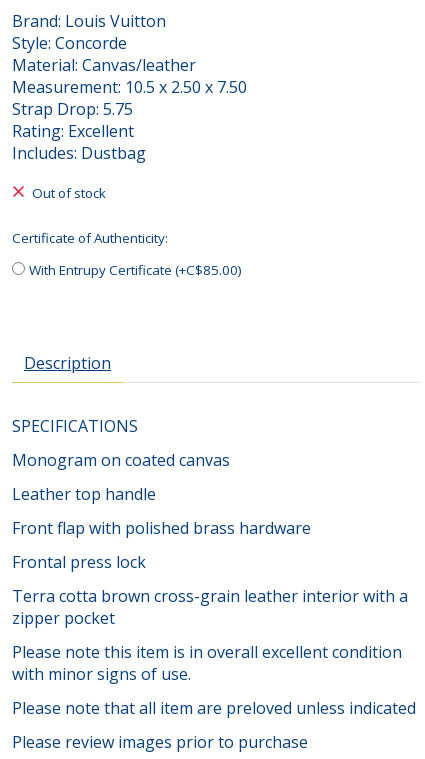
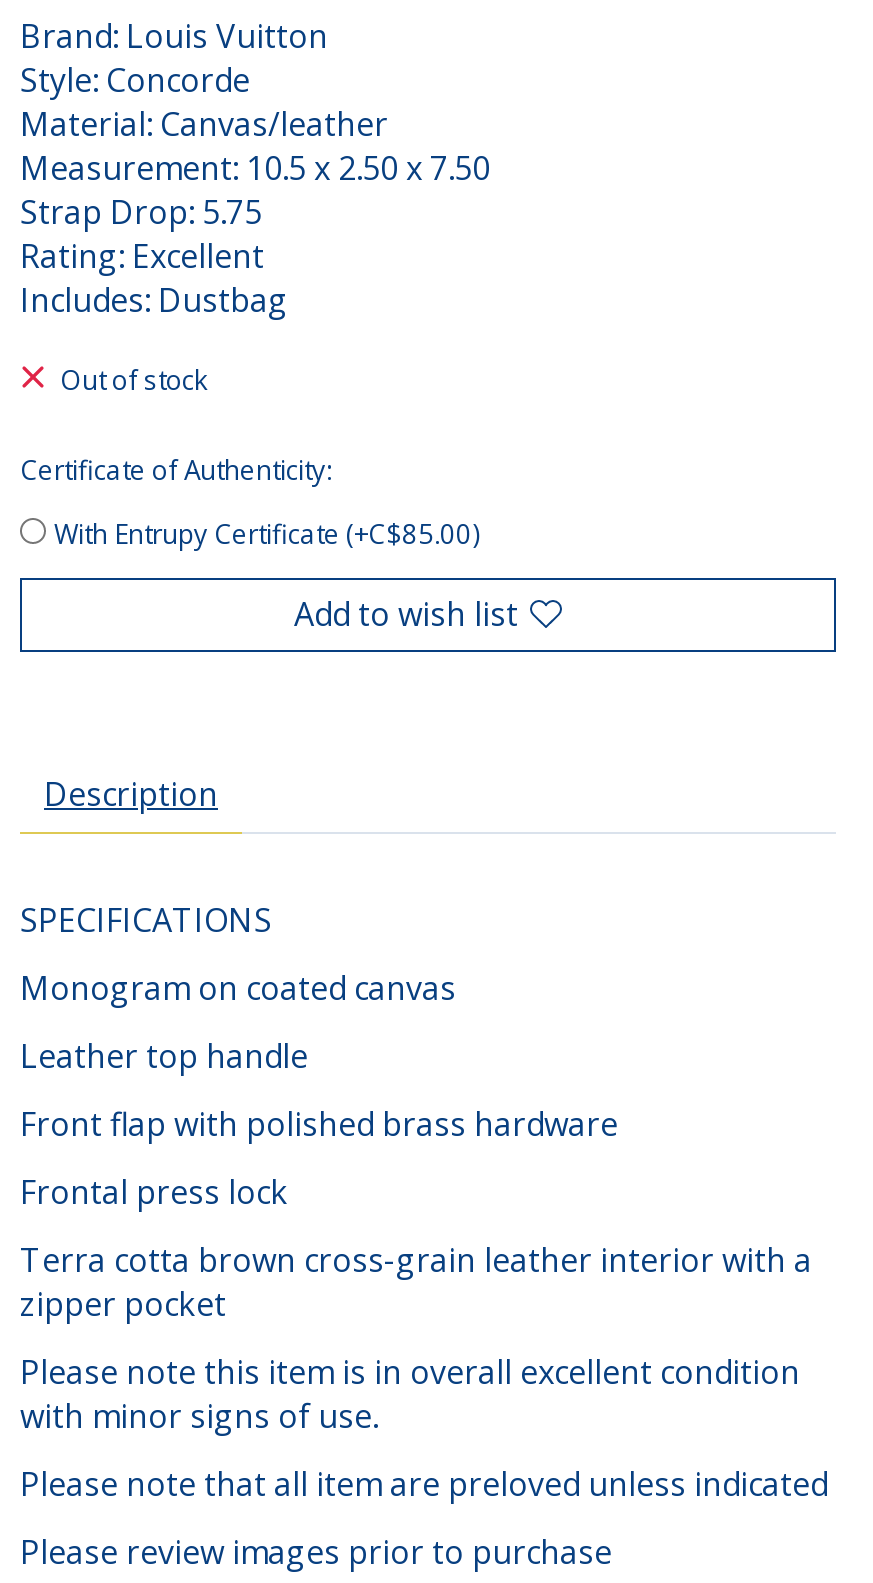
none -> [294,592,518,636] Add to wish list

